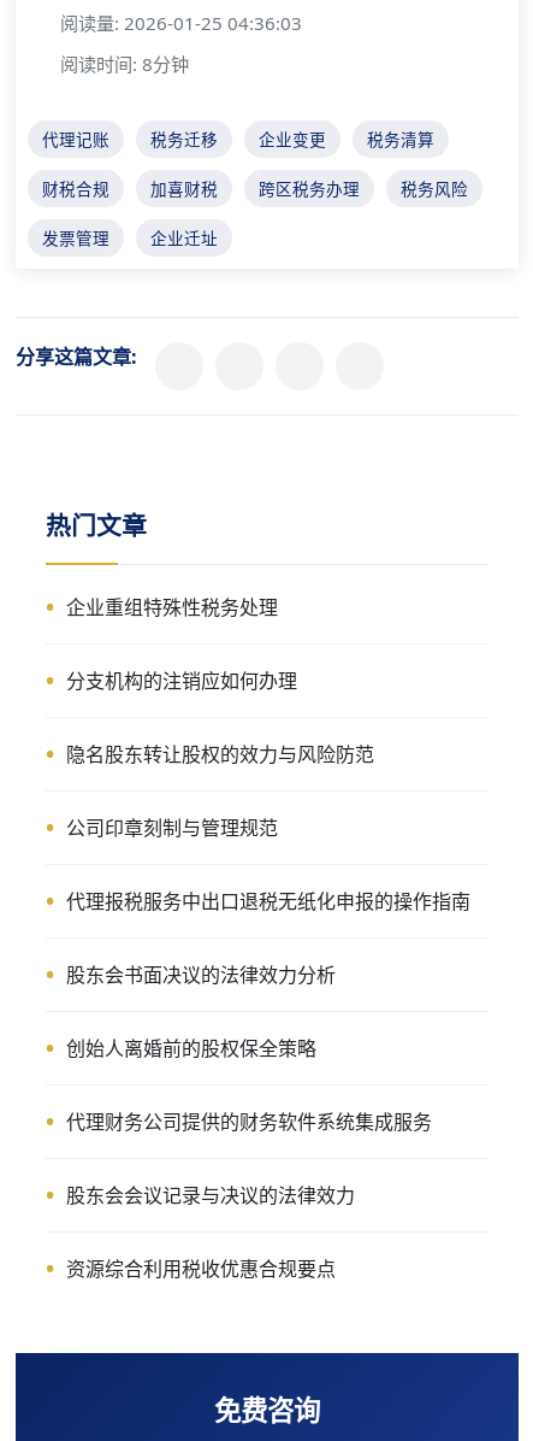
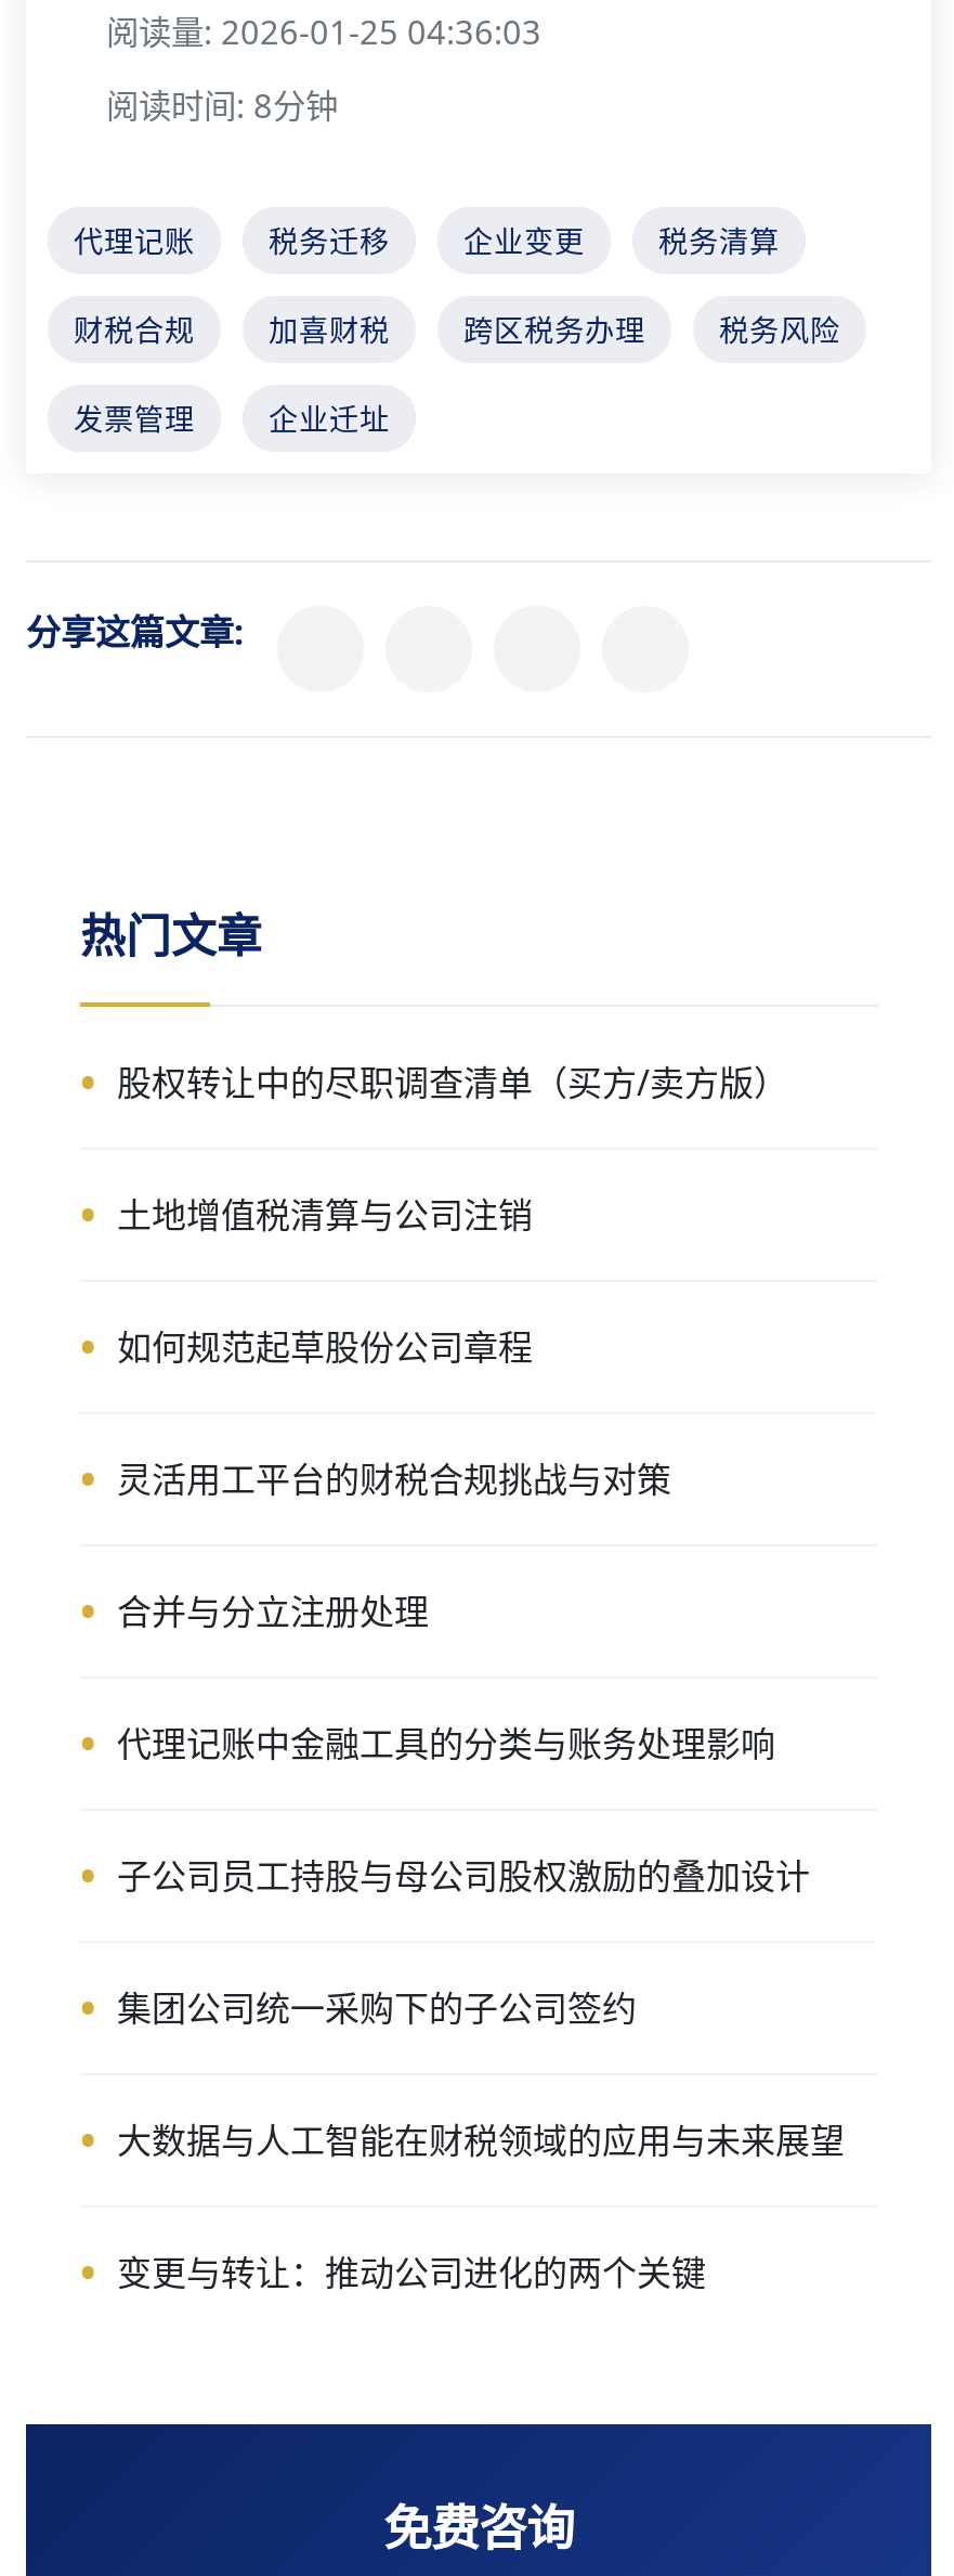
[66,593,278,620] 企业重组特殊性税务处理 -> [117,1058,788,1105] 股权转让中的尽职调查清单（买方/卖方版）
[66,667,297,693] 分支机构的注销应如何办理 -> [117,1190,533,1238] 土地增值税清算与公司注销
[66,740,374,767] 隐名股东转让股权的效力与风险防范 -> [117,1322,533,1370] 如何规范起草股份公司章程
[66,814,278,840] 公司印章刻制与管理规范 -> [117,1454,671,1502] 灵活用工平台的财税合规挑战与对策
[66,887,470,914] 代理报税服务中出口退税无纸化申报的操作指南 -> [117,1587,429,1634] 合并与分立注册处理
[66,961,336,987] 股东会书面决议的法律效力分析 -> [117,1719,775,1766] 代理记账中金融工具的分类与账务处理影响
[66,1034,316,1061] 创始人离婚前的股权保全策略 -> [117,1851,810,1899] 子公司员工持股与母公司股权激励的叠加设计
[66,1108,432,1134] 代理财务公司提供的财务软件系统集成服务 -> [117,1983,637,2031] 集团公司统一采购下的子公司签约
[66,1181,355,1208] 股东会会议记录与决议的法律效力 -> [117,2115,845,2163] 大数据与人工智能在财税领域的应用与未来展望
[66,1255,336,1281] 资源综合利用税收优惠合规要点 -> [117,2248,706,2295] 变更与转让：推动公司进化的两个关键

